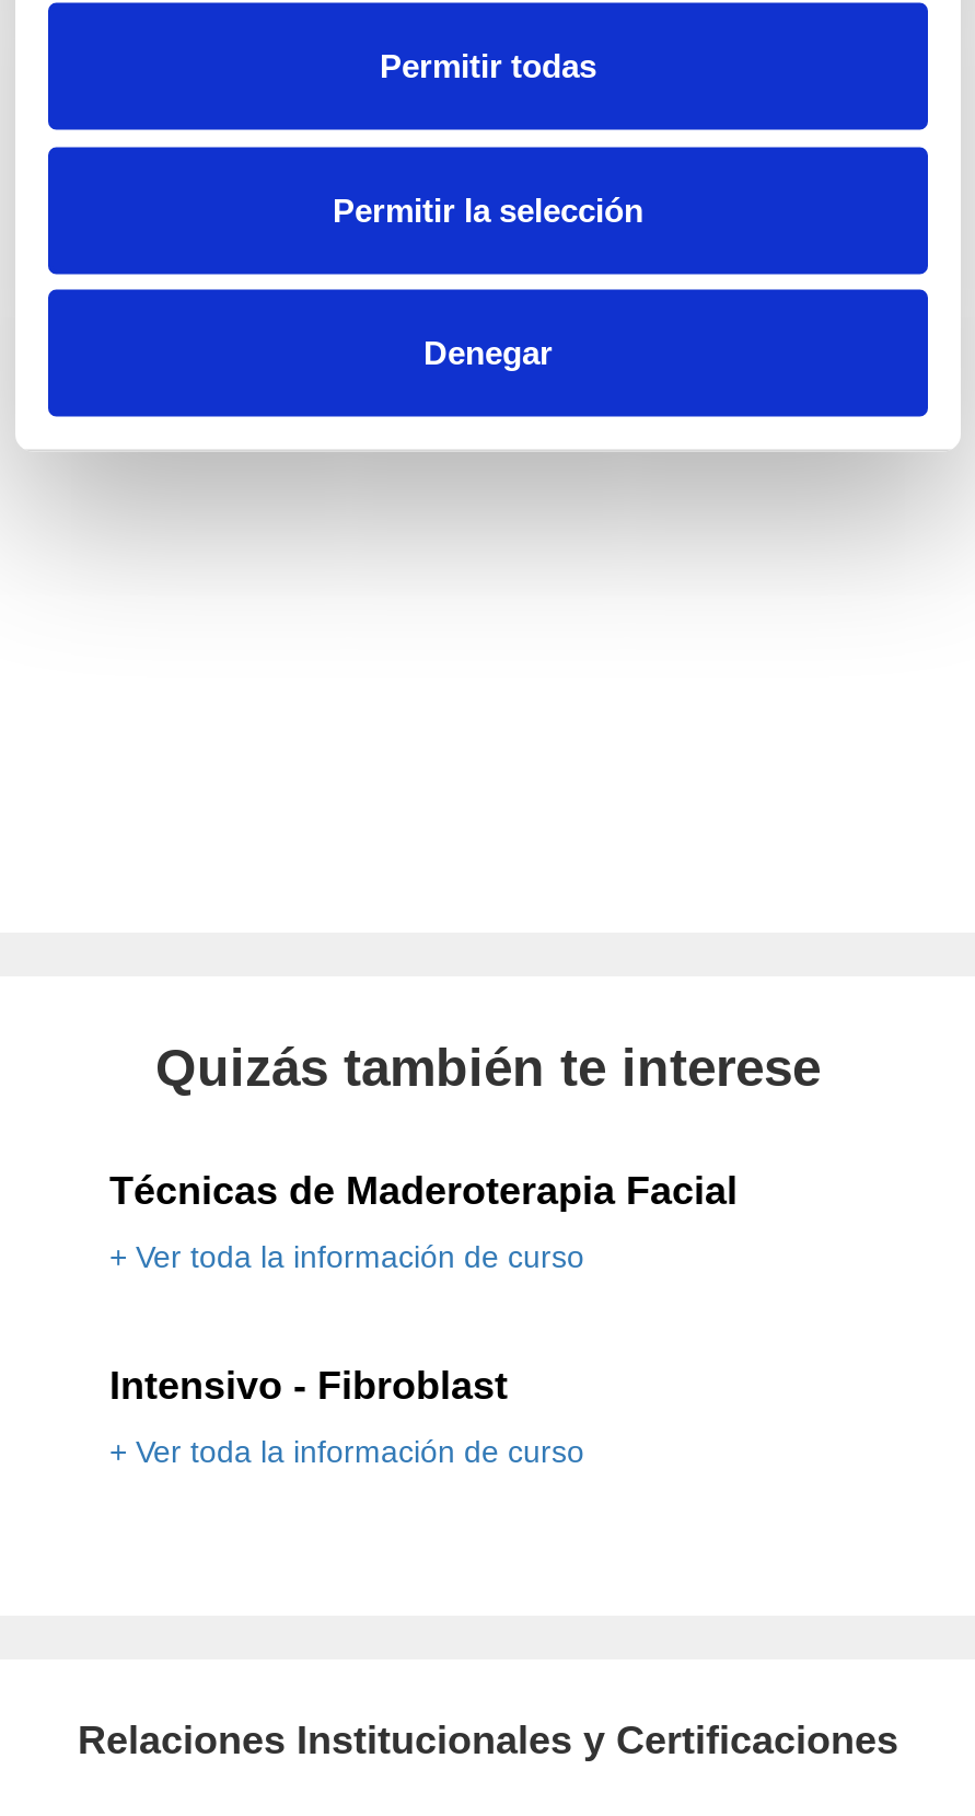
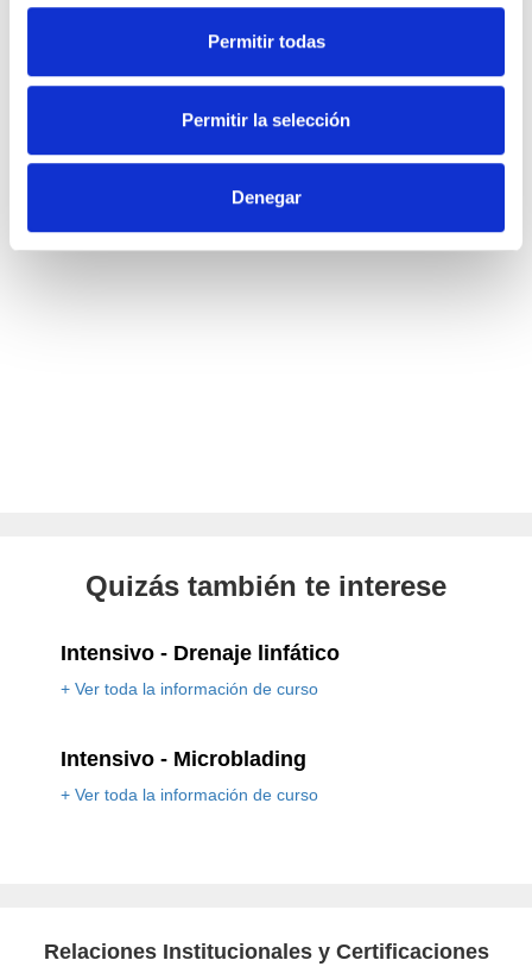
[109,1170,738,1213] Técnicas de Maderoterapia Facial -> [61,641,340,665] Intensivo - Drenaje linfático
[109,1364,508,1408] Intensivo - Fibroblast -> [61,747,306,771] Intensivo - Microblading

